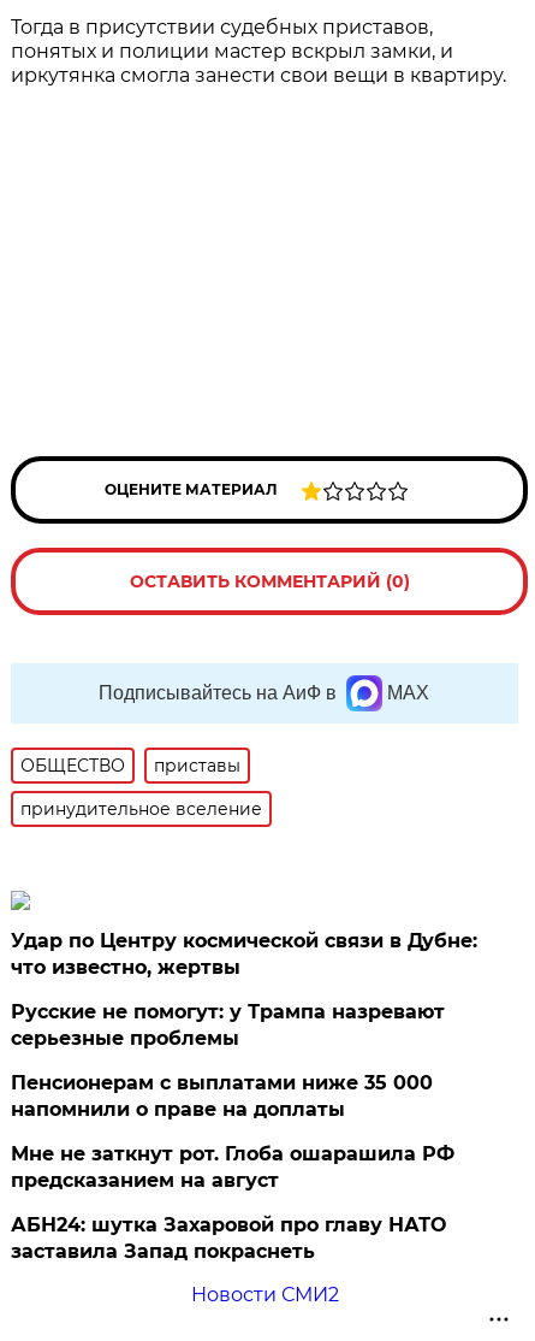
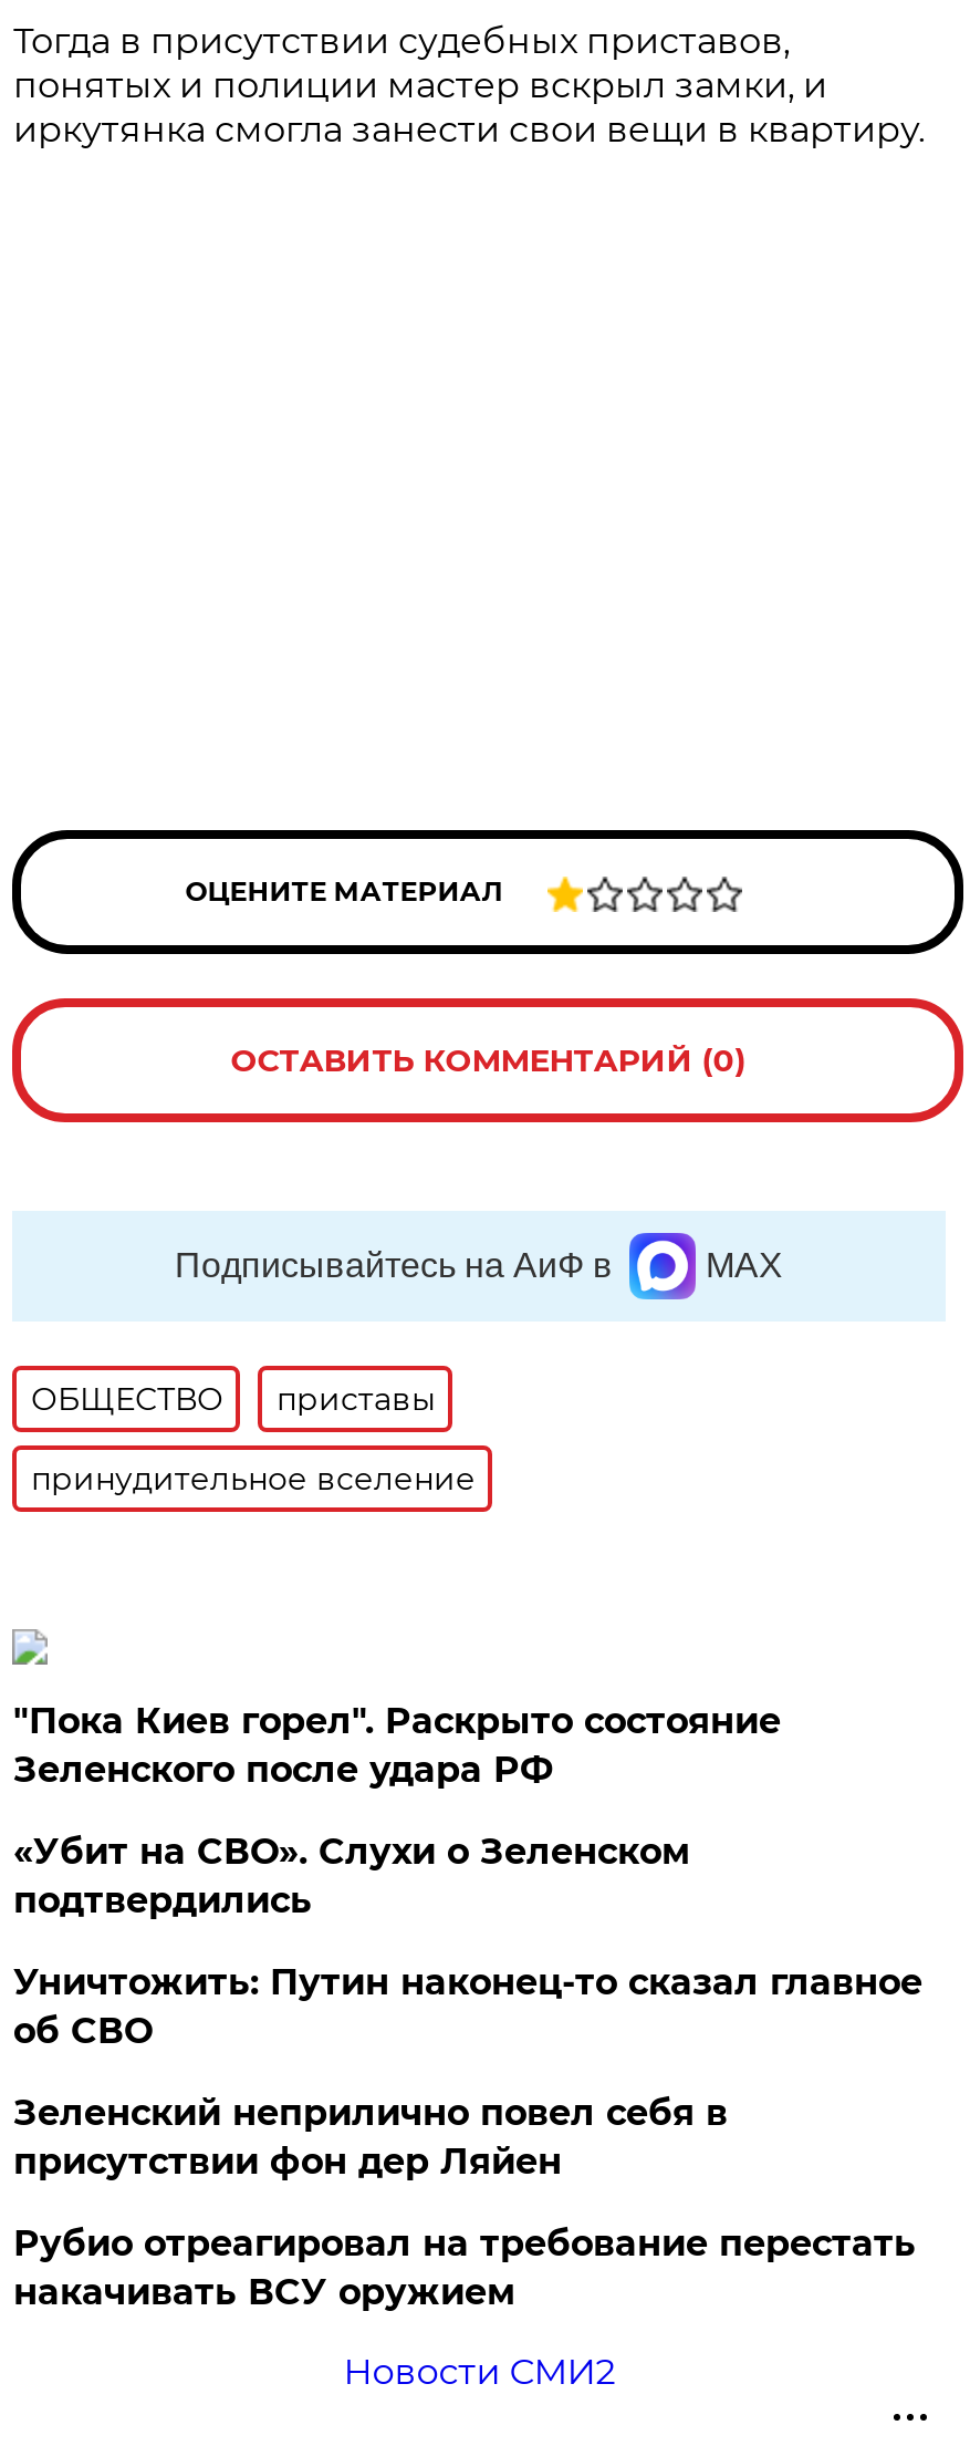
[11,929,478,979] Удар по Центру космической связи в Дубне: | что известно, жертвы -> [13,1700,781,1791] "Пока Киев горел". Раскрыто состояние | Зеленского после удара РФ
[11,1000,445,1050] Русские не помогут: у Трампа назревают | серьезные проблемы -> [13,1831,690,1921] «Убит на СВО». Слухи о Зеленском | подтвердились
[11,1071,433,1121] Пенсионерам с выплатами ниже 35 000 | напомнили о праве на доплаты -> [13,1961,922,2052] Уничтожить: Путин наконец-то сказал главное | об СВО
[11,1142,455,1192] Мне не заткнут рот. Глоба ошарашила РФ | предсказанием на август -> [13,2092,728,2183] Зеленский неприлично повел cебя в | присутствии фон дер Ляйен
[11,1213,447,1263] АБН24: шутка Захаровой про главу НАТО | заставила Запад покраснеть -> [13,2222,916,2313] Рубио отреагировал на требование перестать | накачивать ВСУ оружием

